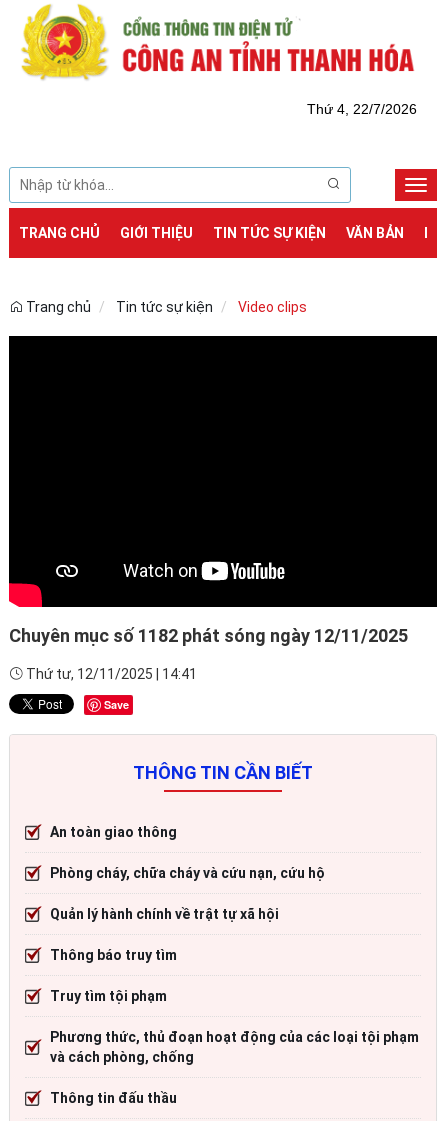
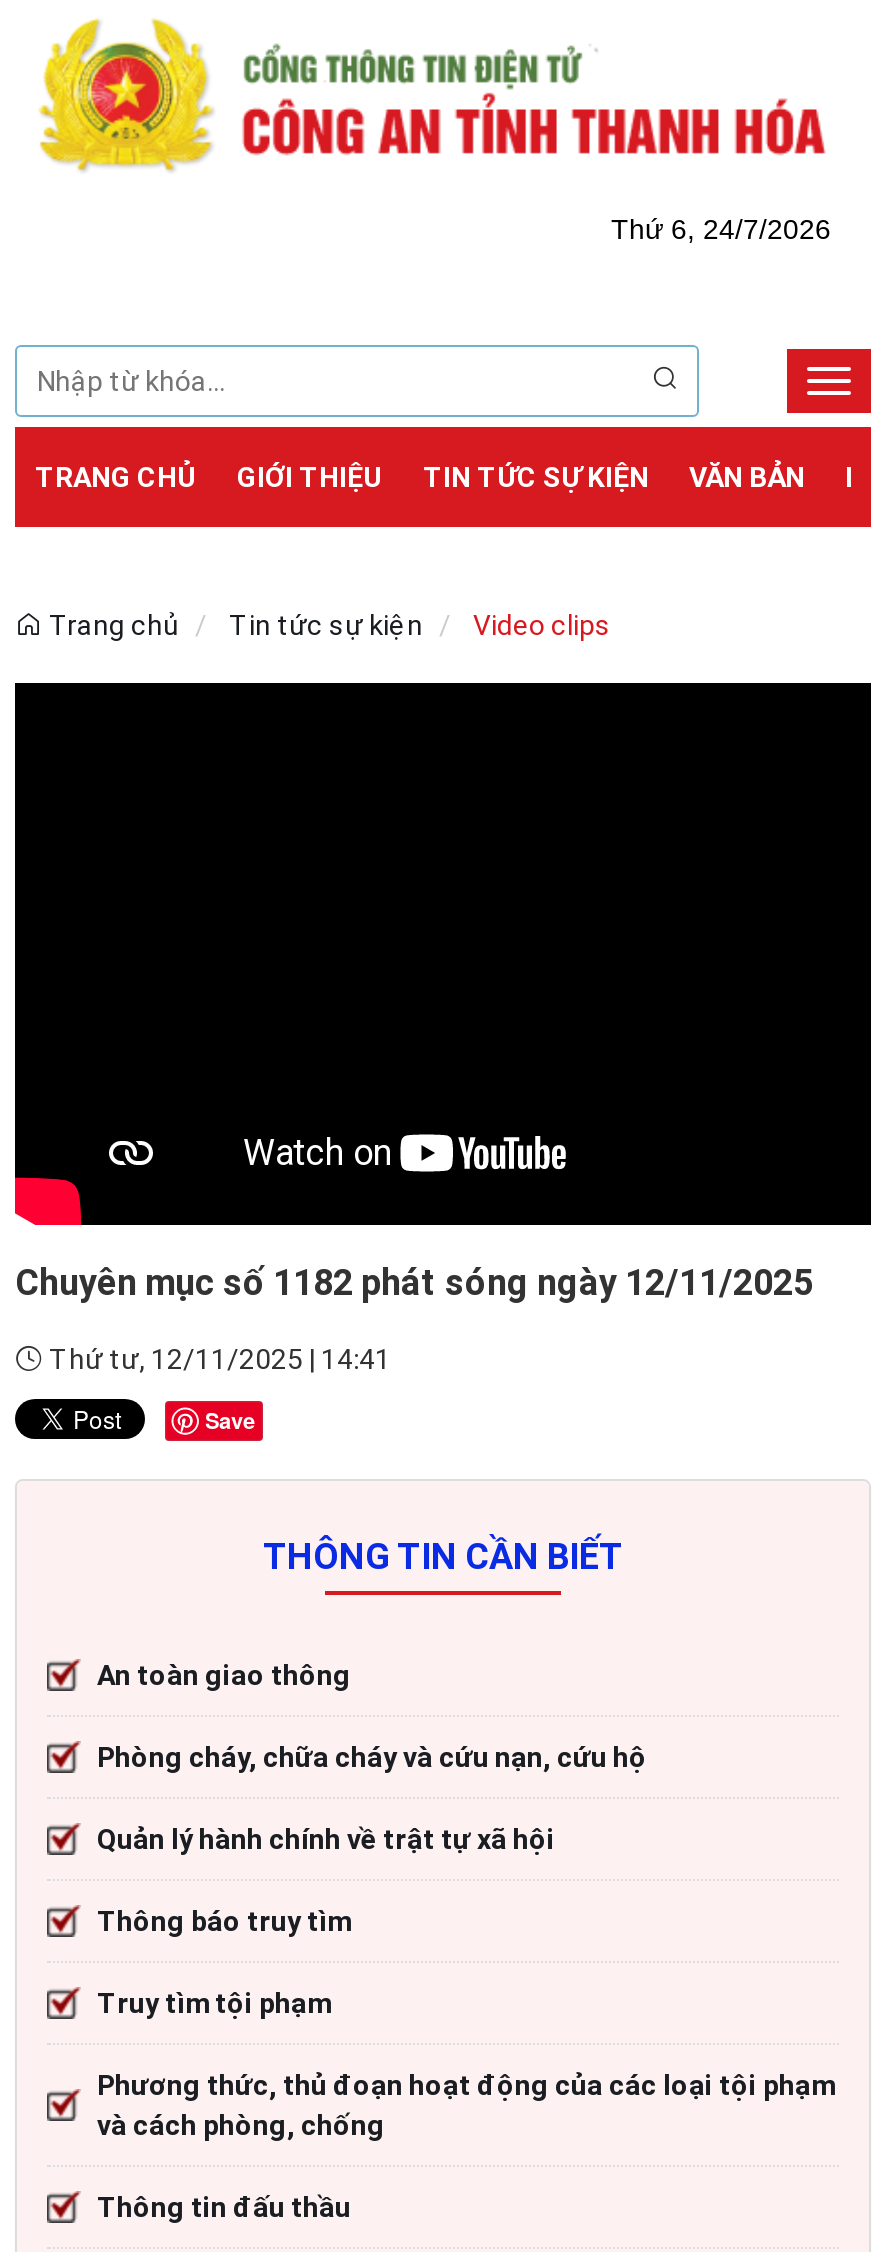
[307,101,417,117] Thứ 4, 22/7/2026 -> [611,213,831,245] Thứ 6, 24/7/2026

